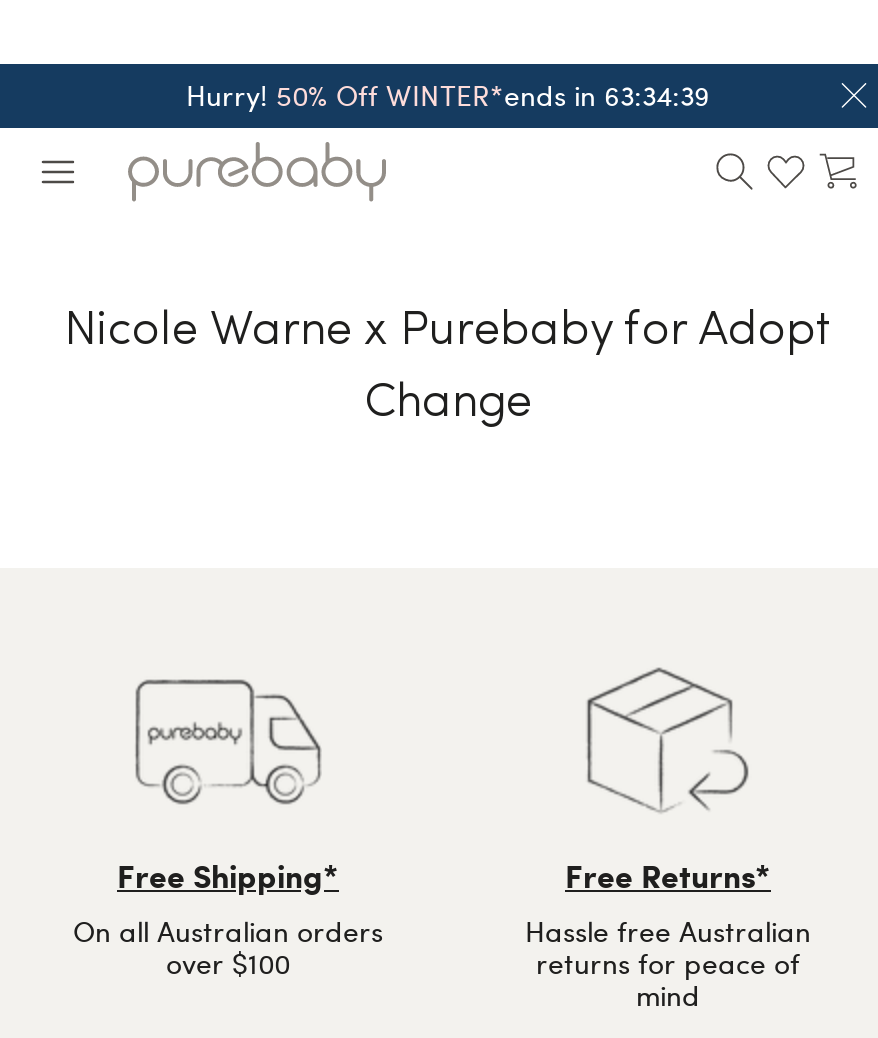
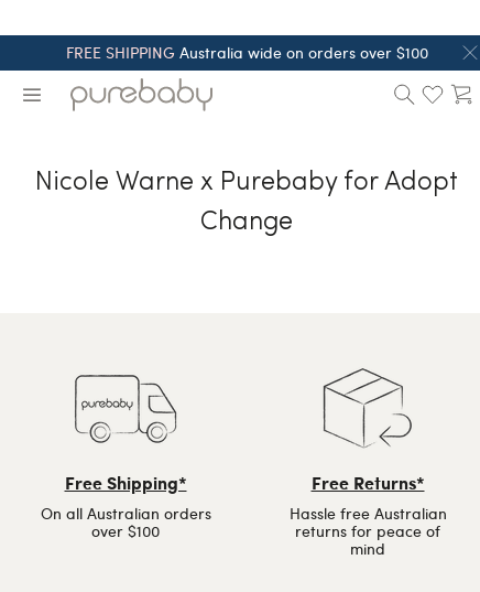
[186,76,710,114] Hurry! 50% Off WINTER* | 63:34:39 -> [66,42,428,63] FREE SHIPPING Australia wide on orders over $100

